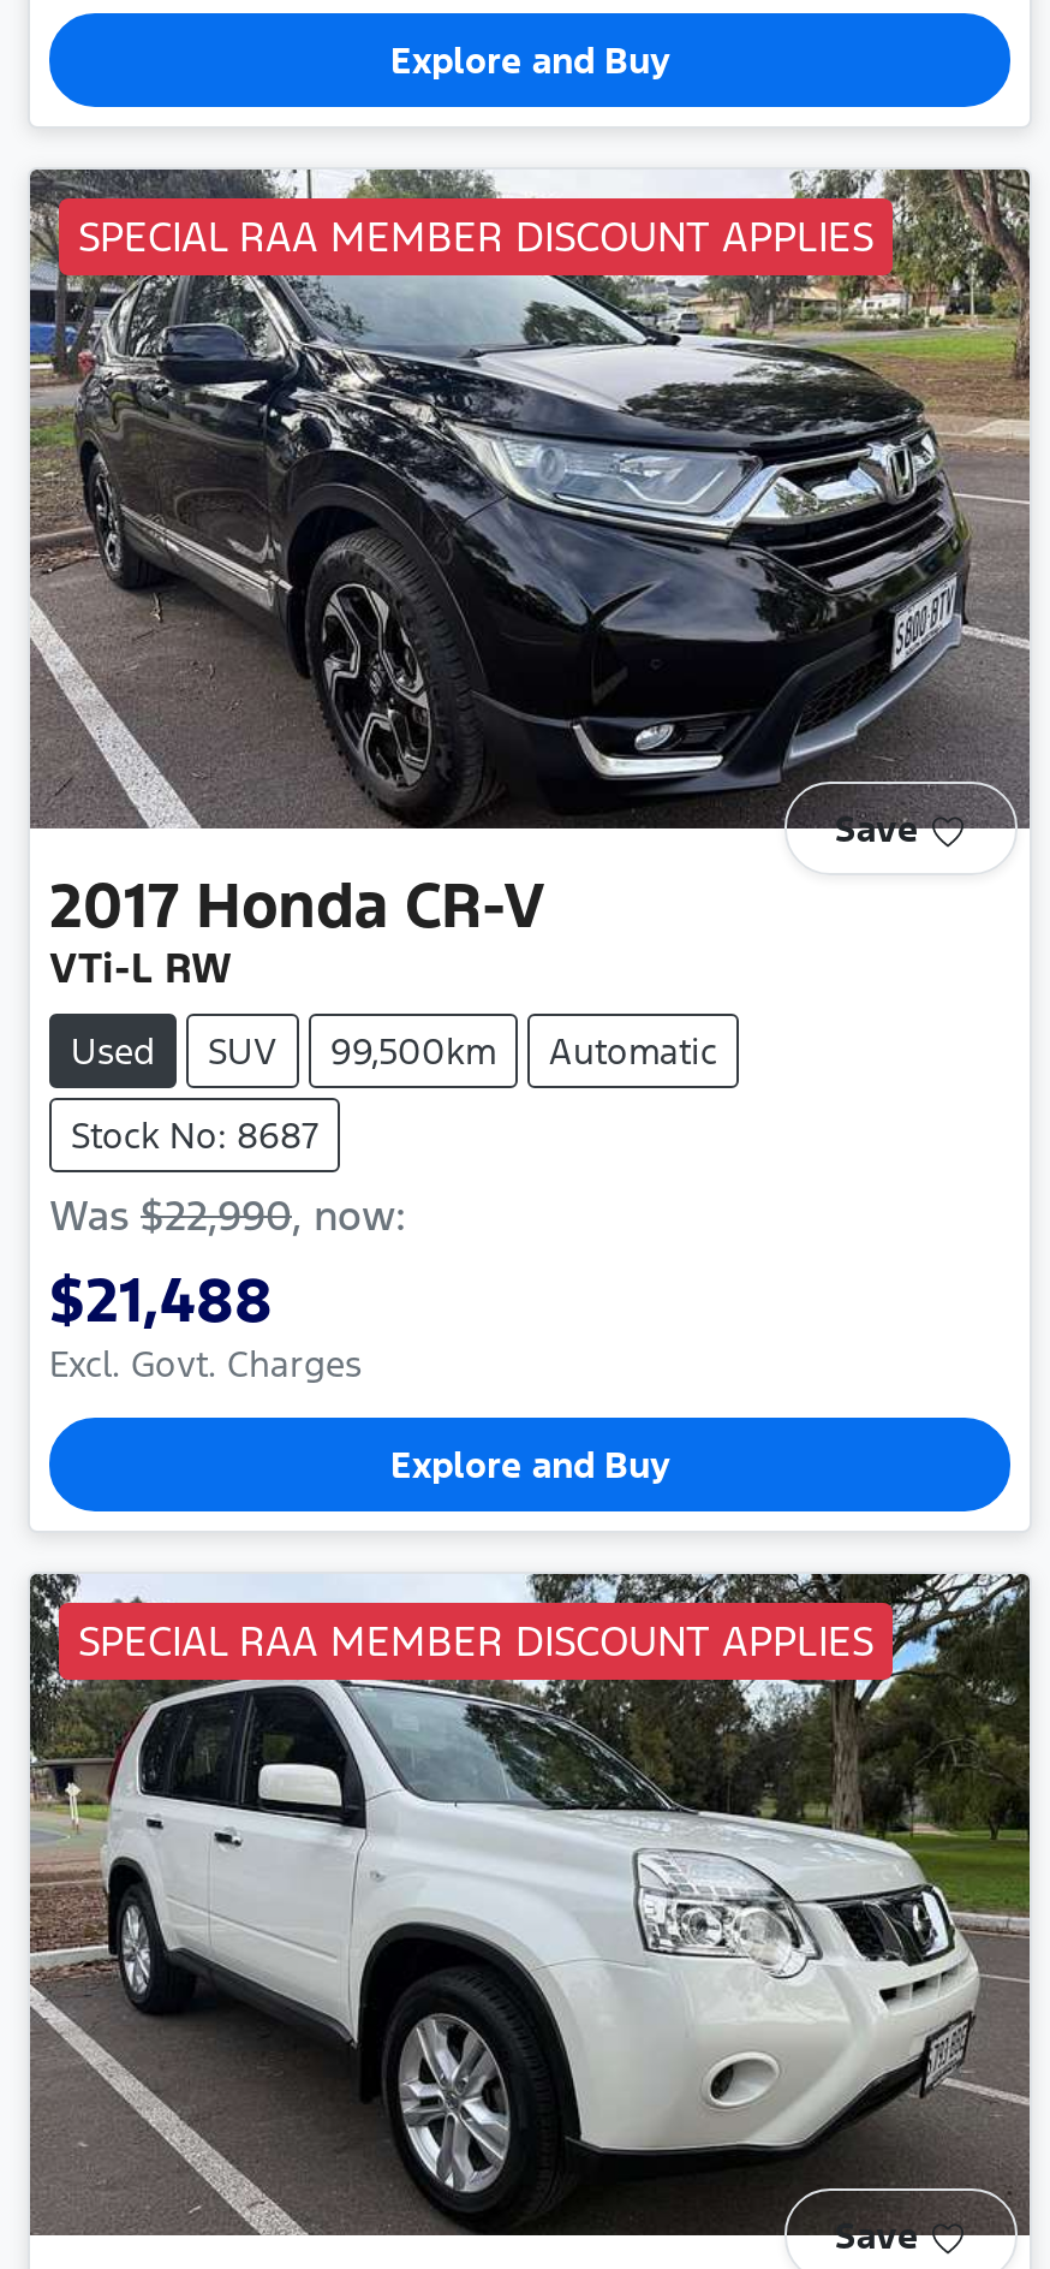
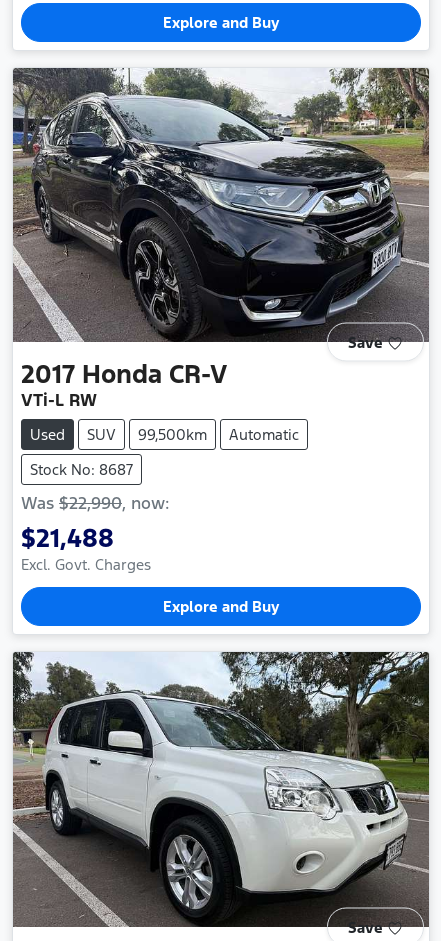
[78,210,873,263] SPECIAL RAA MEMBER DISCOUNT APPLIES -> none
[78,1616,873,1669] SPECIAL RAA MEMBER DISCOUNT APPLIES -> none

